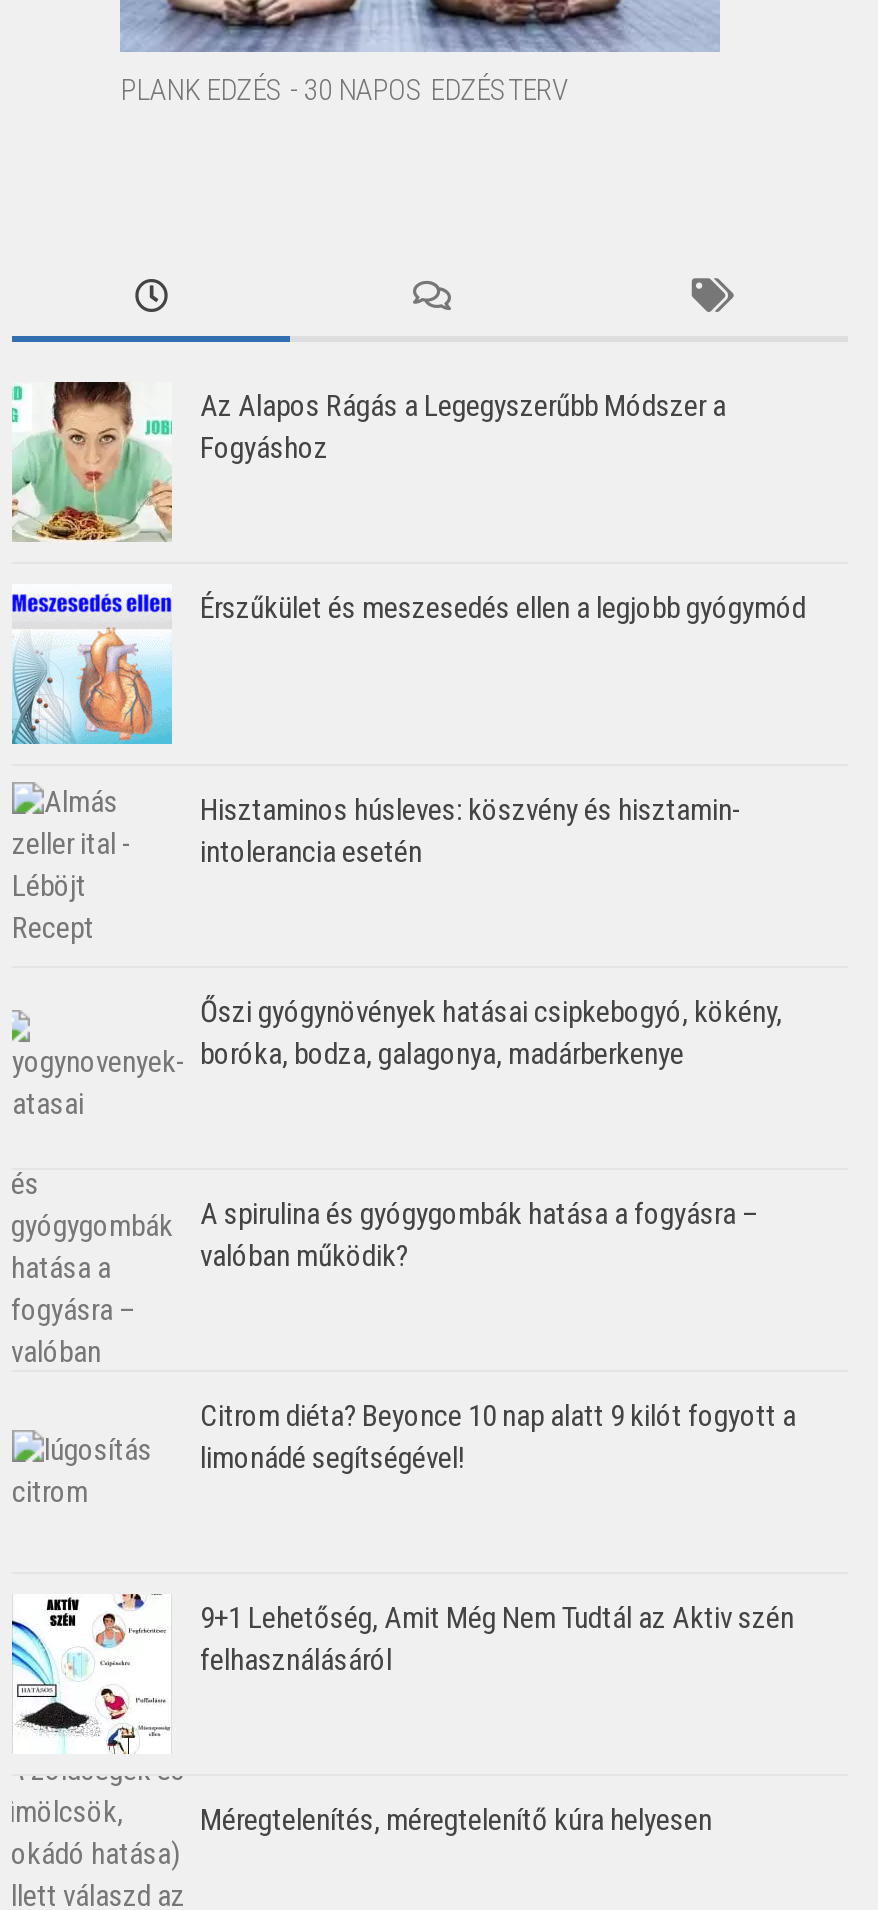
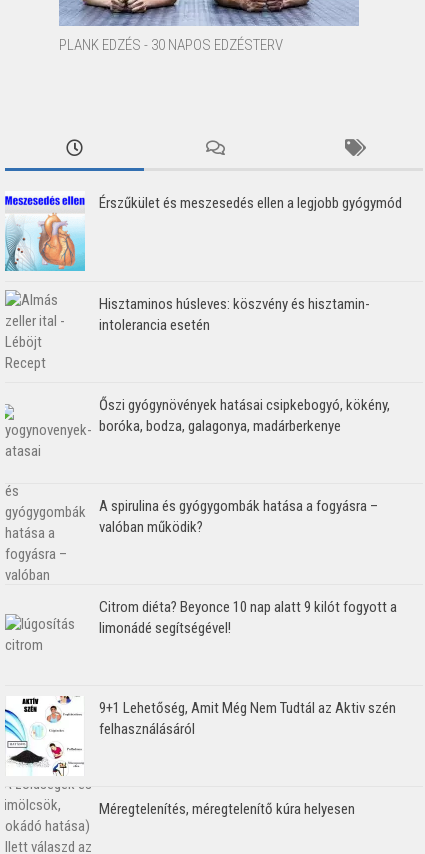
[10,380,726,544] [image] | Az Alapos Rágás a Legegyszerűbb Módszer a | Fogyáshoz -> none

